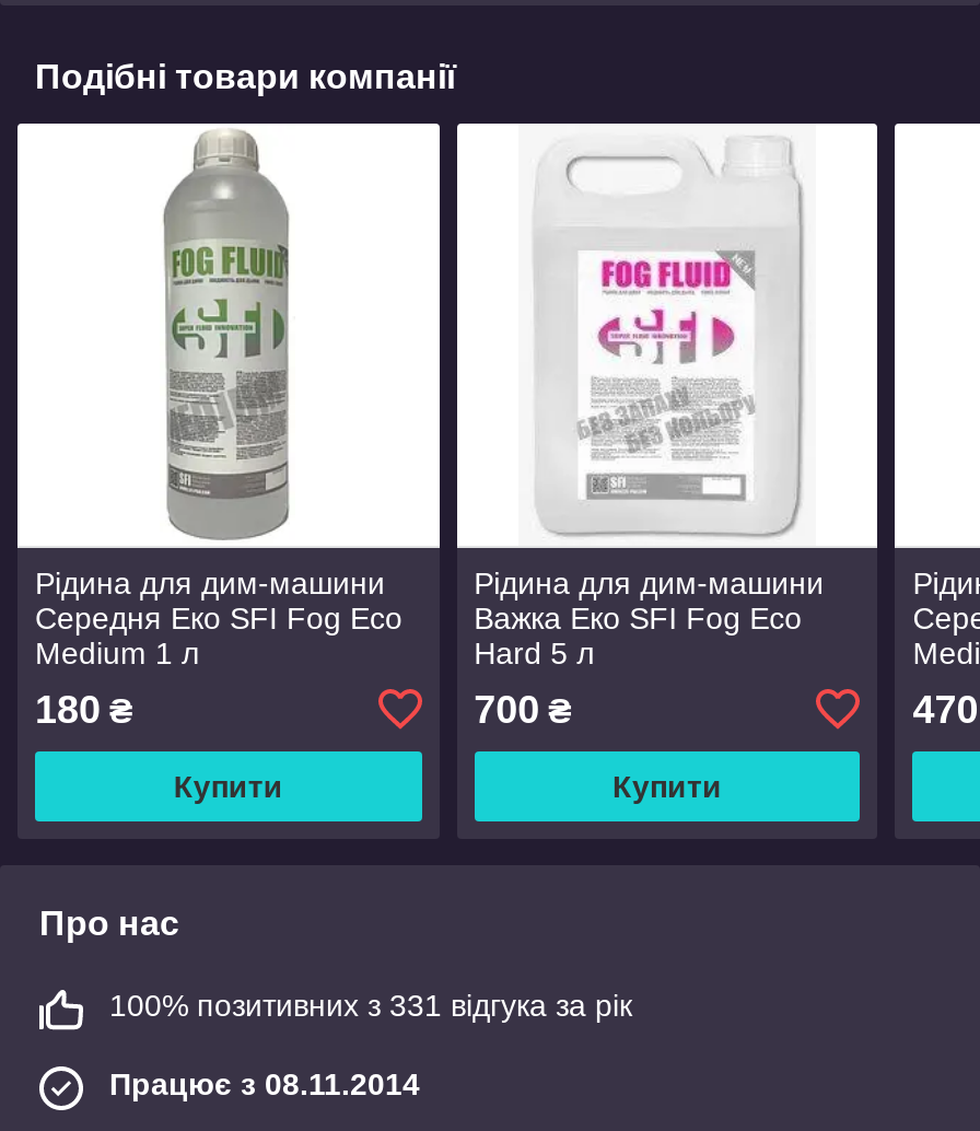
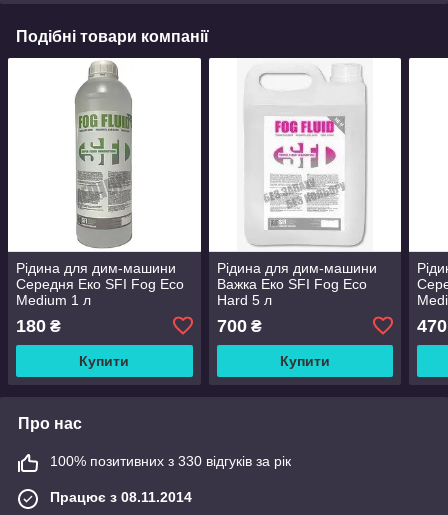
[109,987,632,1022] 100% позитивних з 331 відгука за рік -> [50,453,291,469] 100% позитивних з 330 відгуків за рік

